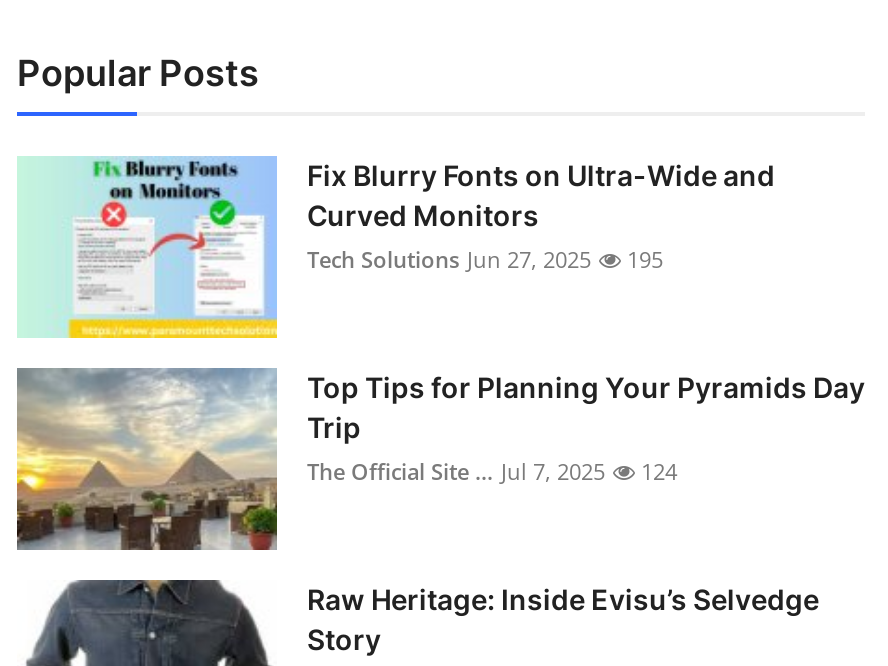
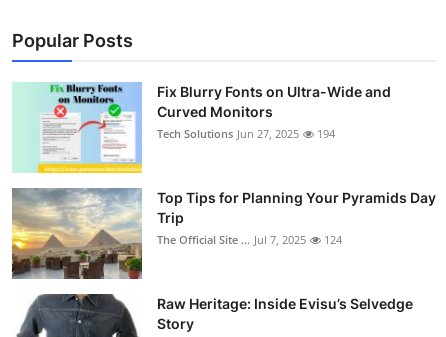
[307,245,663,275] Tech Solutions Jun 27, 2025 195 -> [157,126,335,141] Tech Solutions Jun 27, 2025 194

